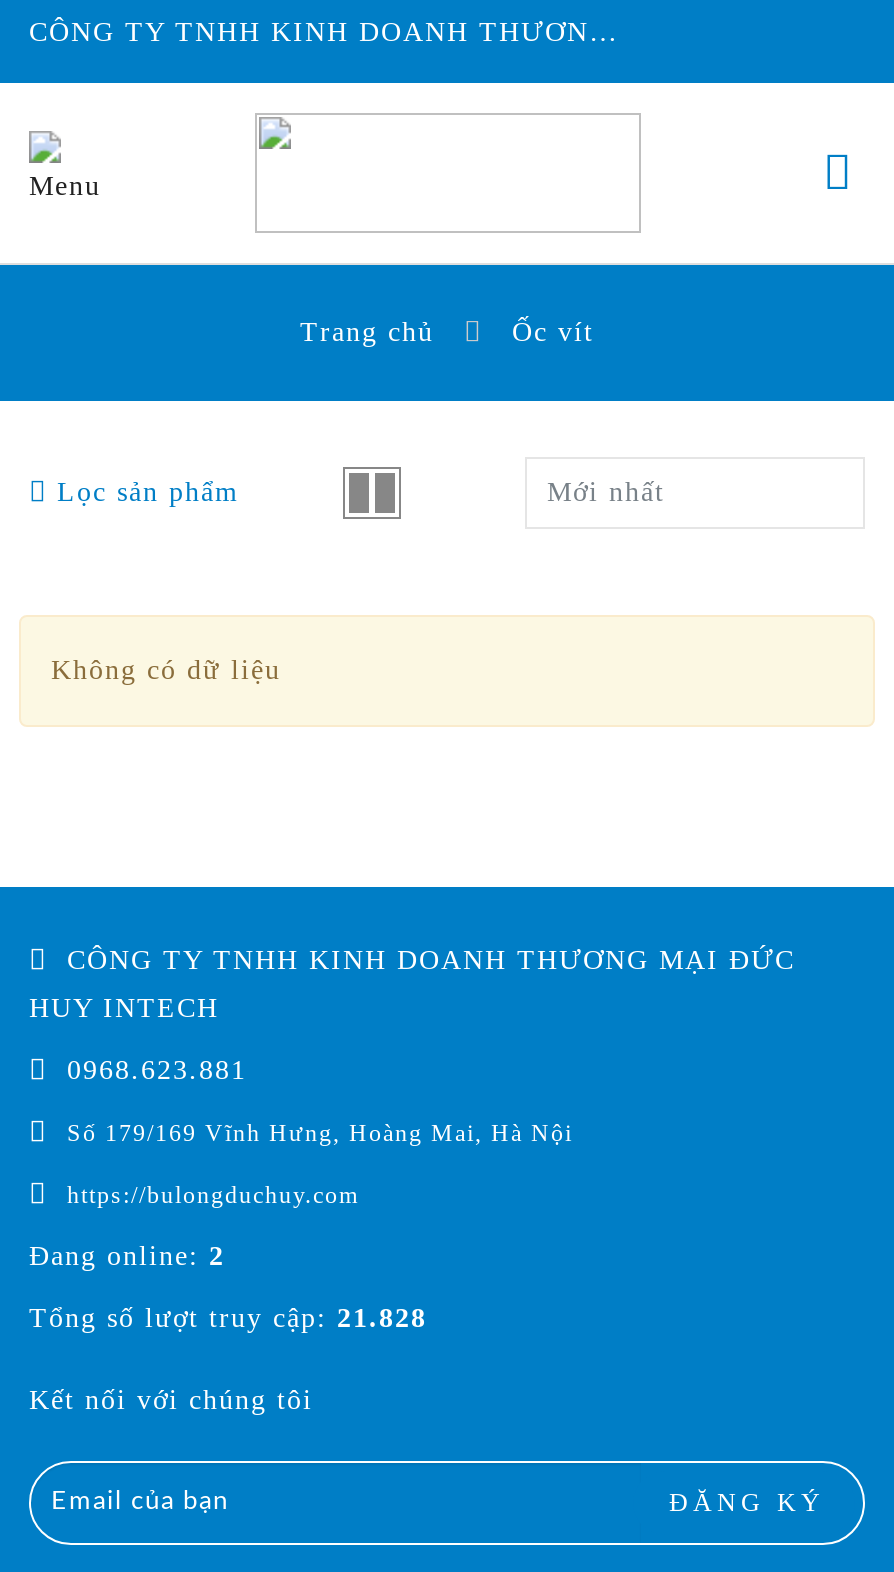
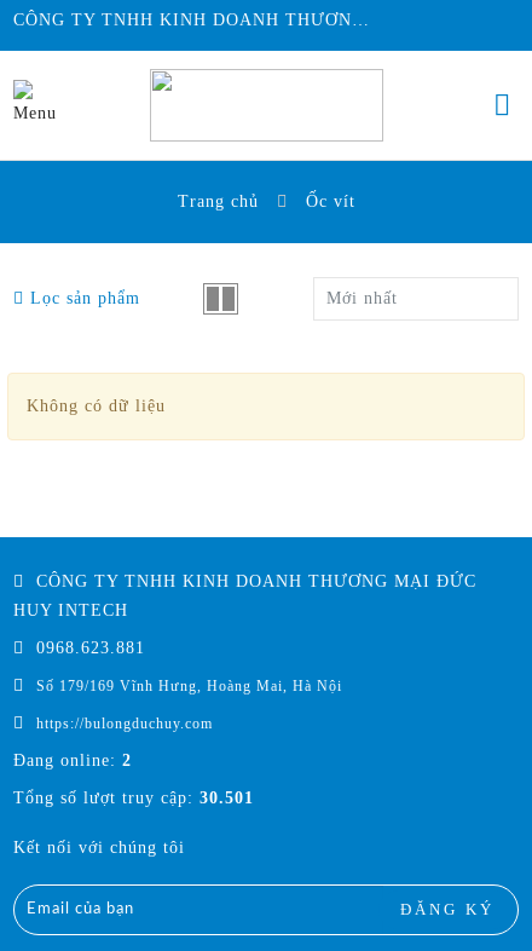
[29,1303,427,1333] Tổng số lượt truy cập: 21.828 -> [13,789,254,807] Tổng số lượt truy cập: 30.501

